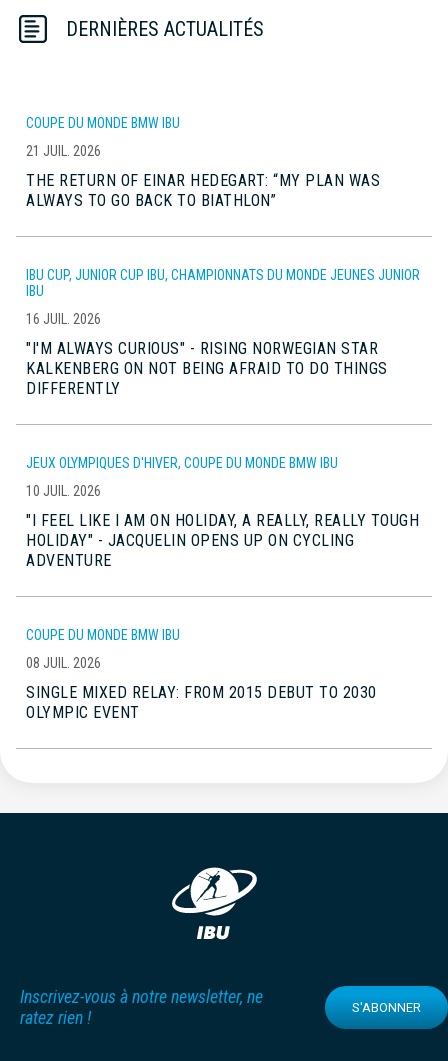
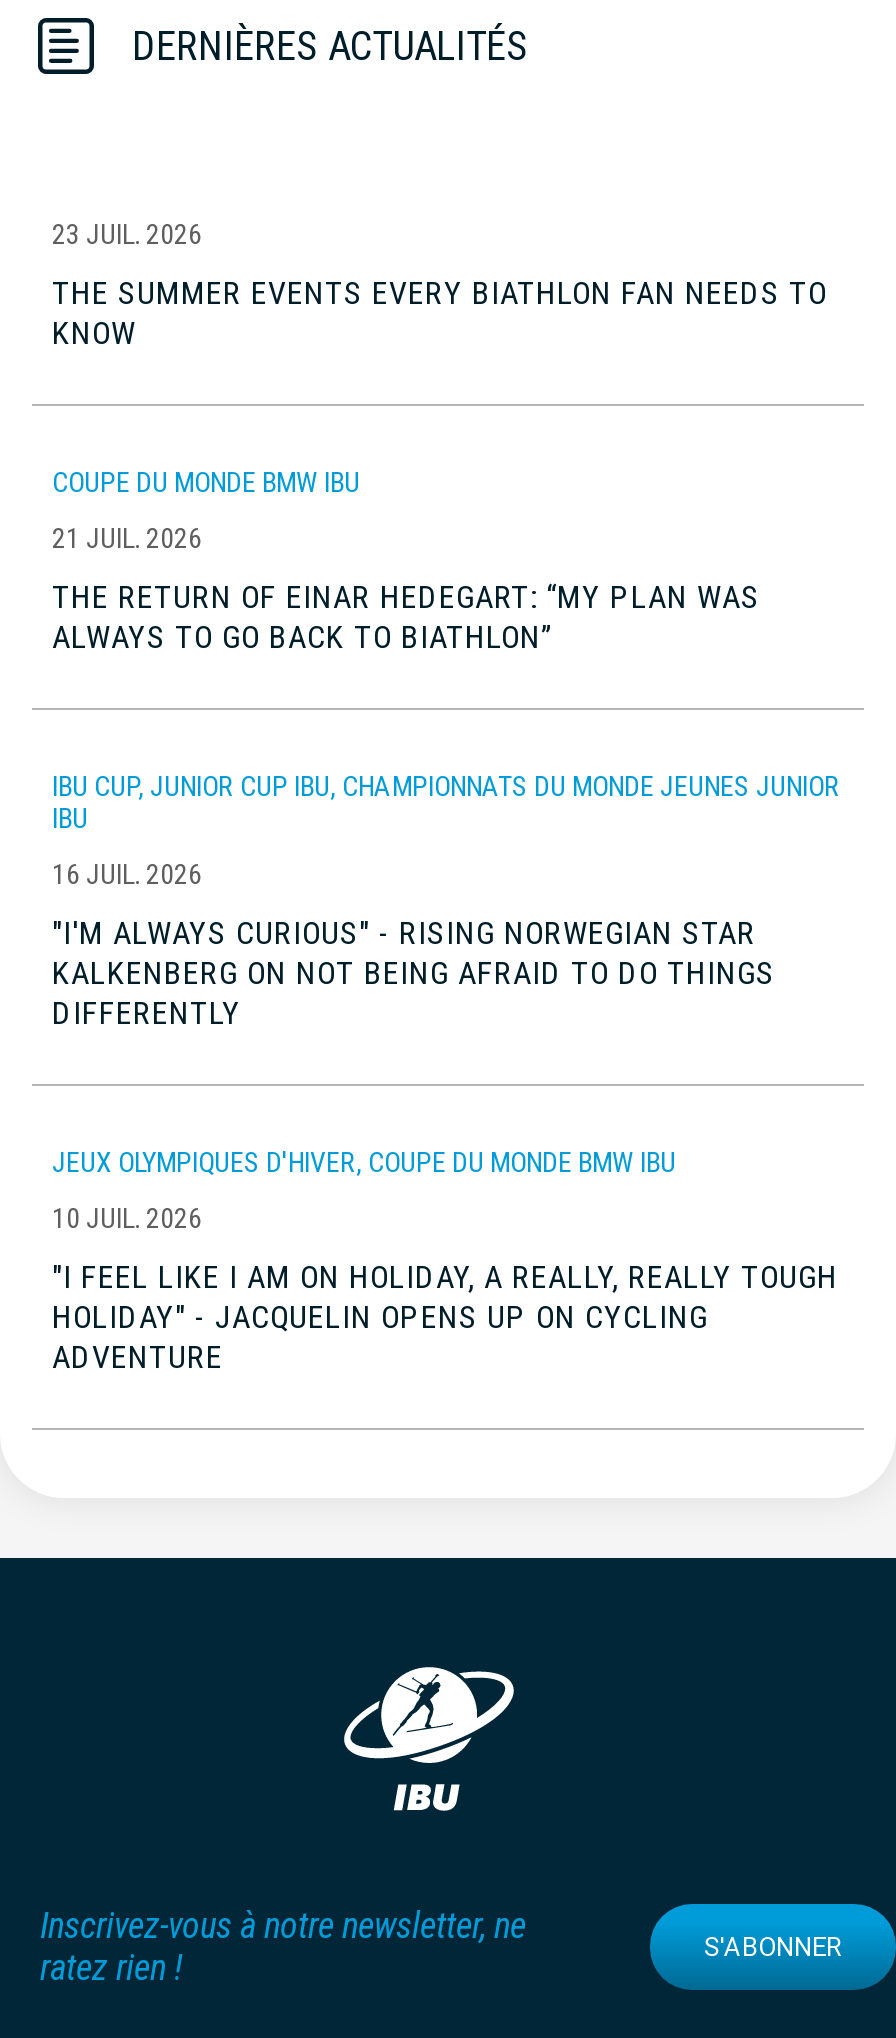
none -> [52,218,827,352] 23 JUIL. 2026 | THE SUMMER EVENTS EVERY BIATHLON FAN NEEDS TO | KNOW
moved [26,115,420,570] -> [52,466,840,1376]: COUPE DU MONDE BMW IBU | 21 JUIL. 2026 | THE RETURN OF EINAR HEDEGART: “MY PLAN WAS | ... | HOLIDAY" - JACQUELIN OPENS UP ON CYCLING | ADVENTURE
[26,627,376,722] COUPE DU MONDE BMW IBU | 08 JUIL. 2026 | SINGLE MIXED RELAY: FROM 2015 DEBUT TO 2030 | OLYMPIC EVENT -> none

